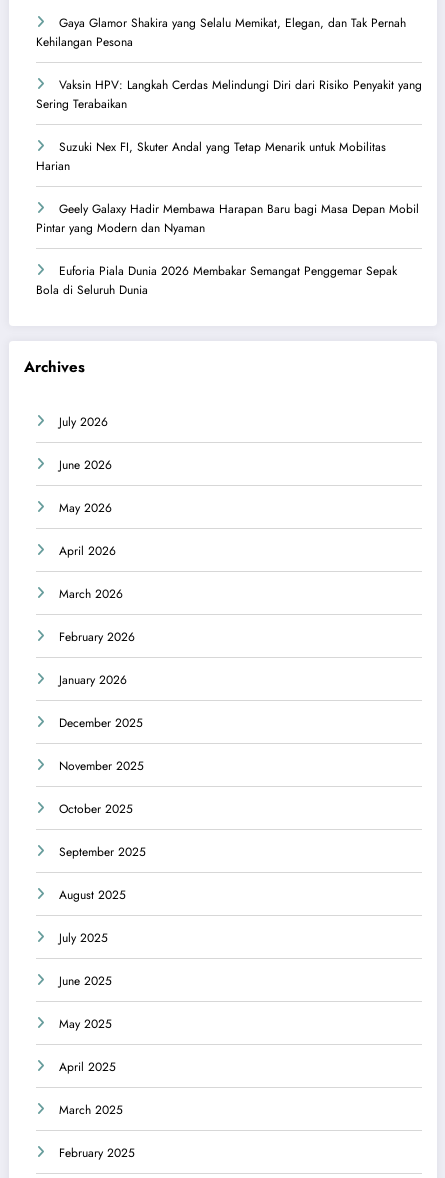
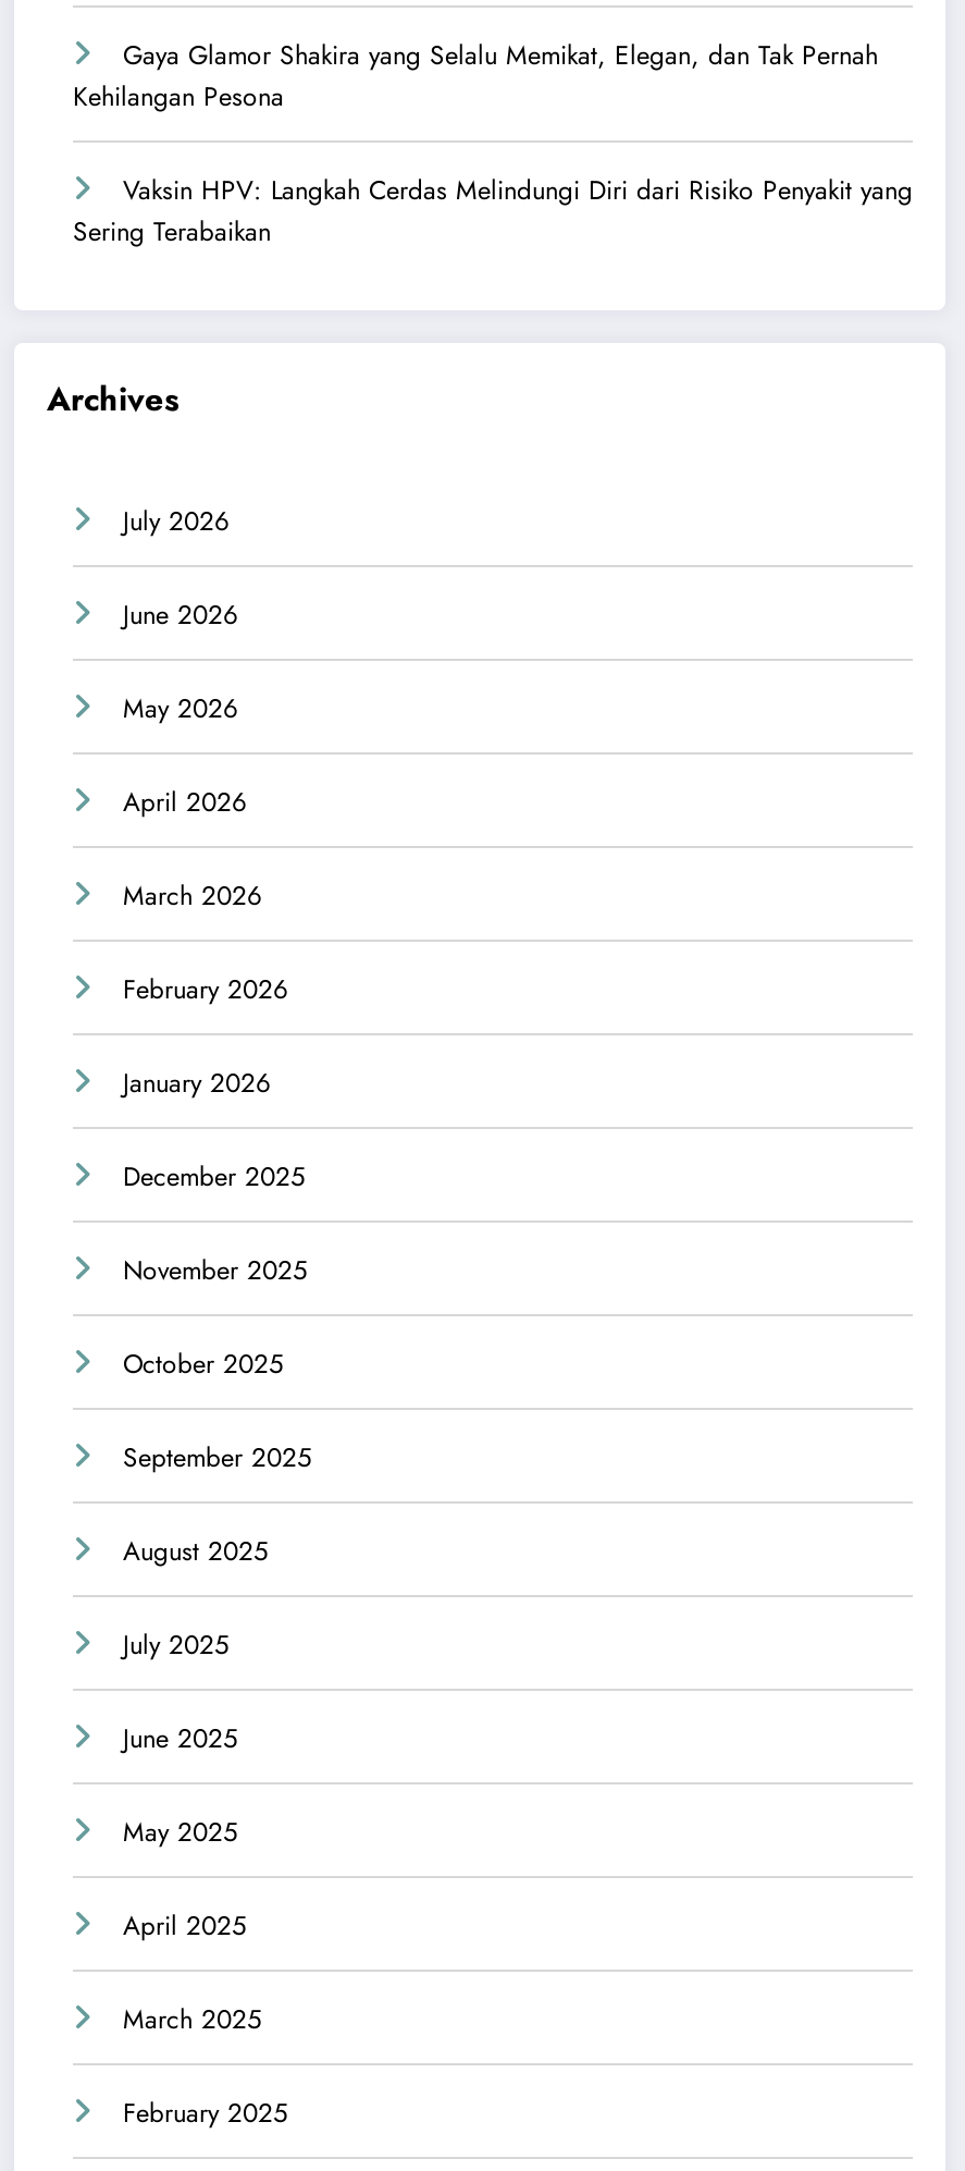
[36,138,419,299] Suzuki Nex FI, Skuter Andal yang Tetap Menarik untuk Mobilitas | Harian | Geely Galaxy Hadir Membawa Harapan Baru bagi Masa Depan Mobil | Pintar yang Modern dan Nyaman | Euforia Piala Dunia 2026 Membakar Semangat Penggemar Sepak | Bola di Seluruh Dunia -> none

